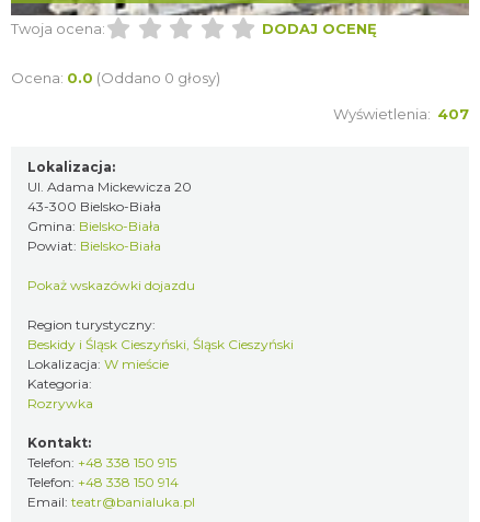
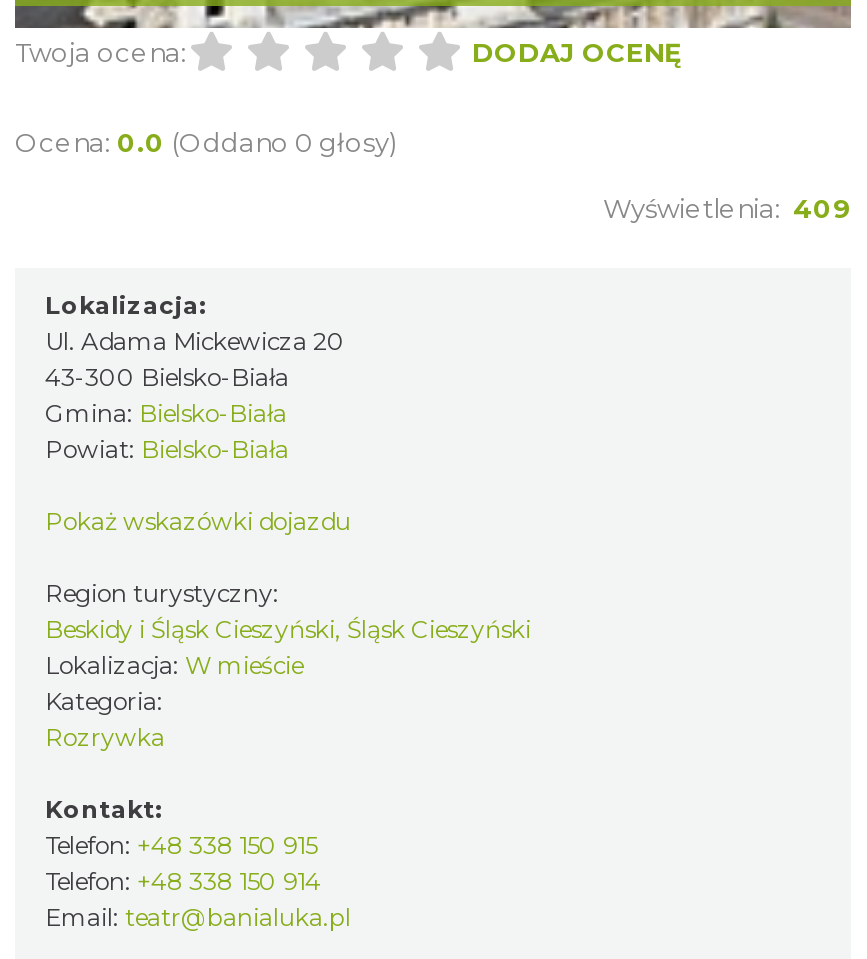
[333,105,469,123] Wyświetlenia: 407 -> [603,192,851,224] Wyświetlenia: 409

